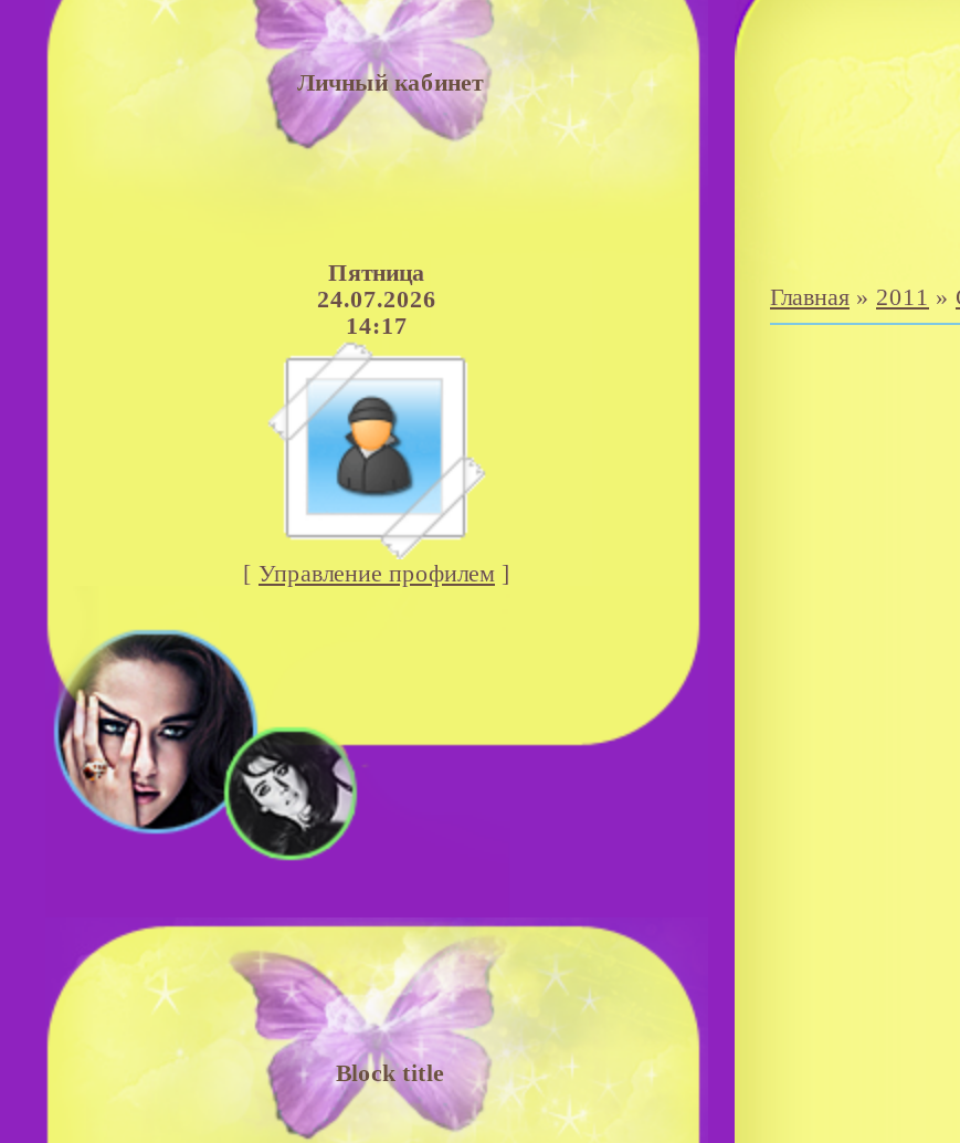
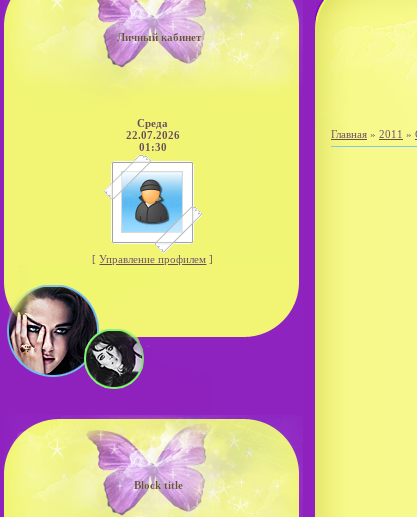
[317,259,436,338] Пятница | 24.07.2026 | 14:17 -> [126,117,180,153] Среда | 22.07.2026 | 01:30

